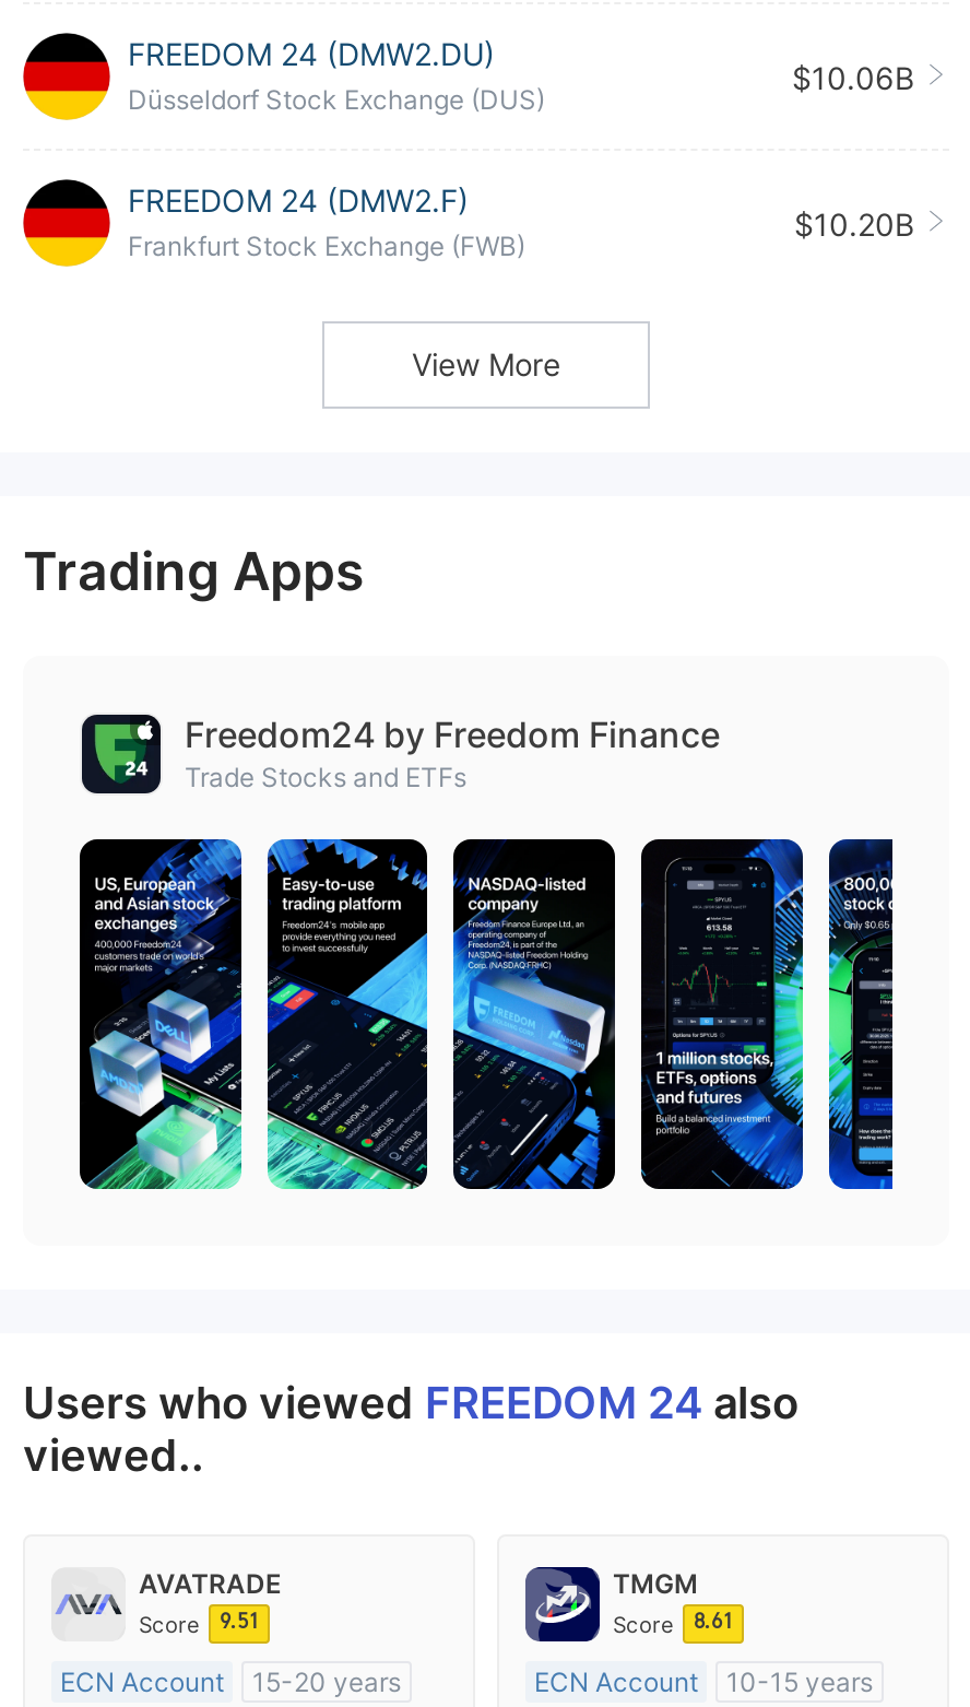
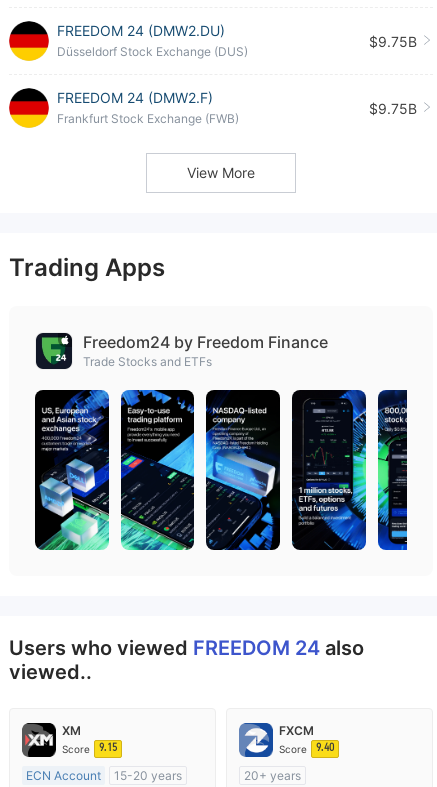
[792,58,914,95] $10.06B -> [369,32,417,49] $9.75B
[794,204,914,242] $10.20B -> [369,99,417,116] $9.75B
[51,1567,281,1641] [image] | AVATRADE -> [21,722,81,758] [image] | XM
[528,1567,698,1641] [image] | TMGM -> [239,723,314,757] [image] | FXCM
[139,1606,259,1637] Score 9.51 -> [62,741,117,755] Score 9.15
[613,1606,733,1637] Score 8.61 -> [279,741,334,755] Score 9.40
[534,1665,873,1698] ECN Account | 10-15 years -> [244,768,301,783] 20+ years

